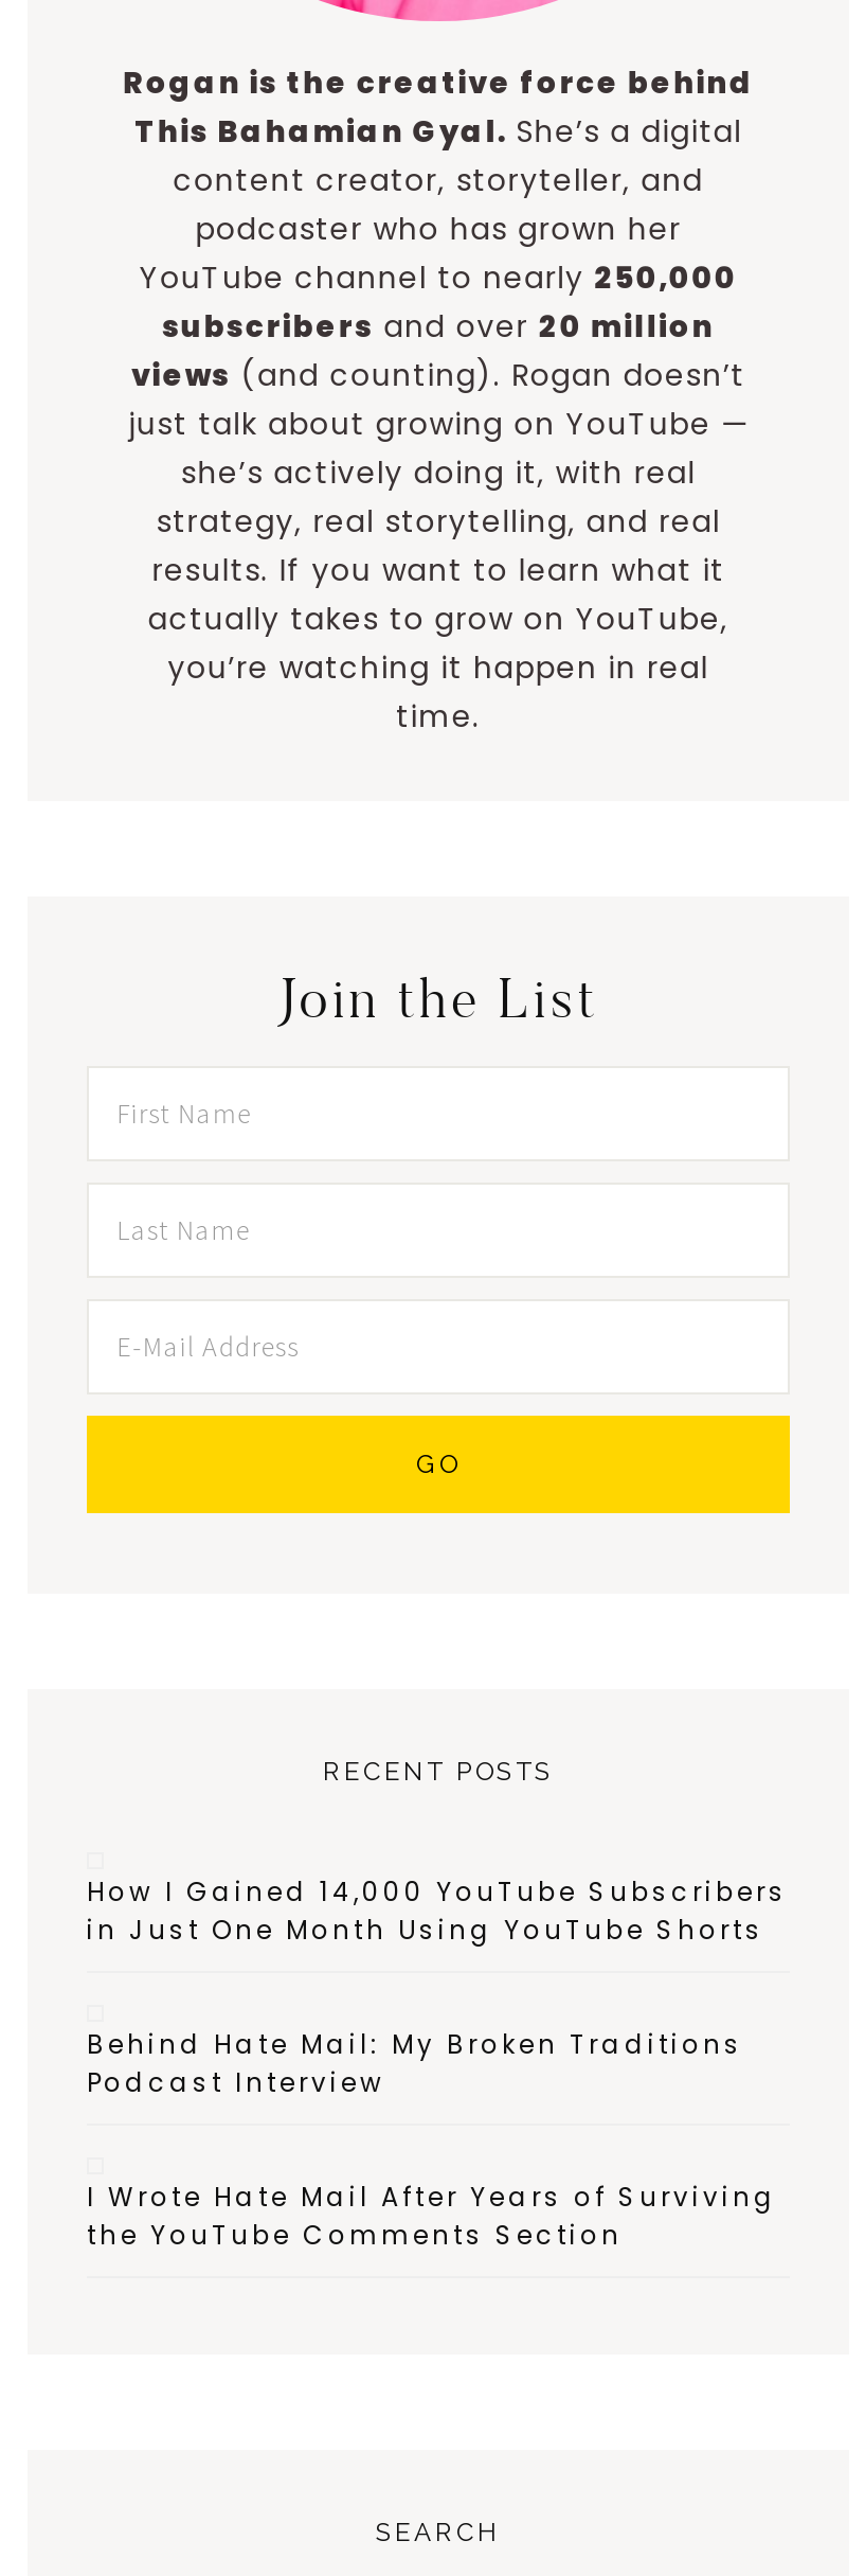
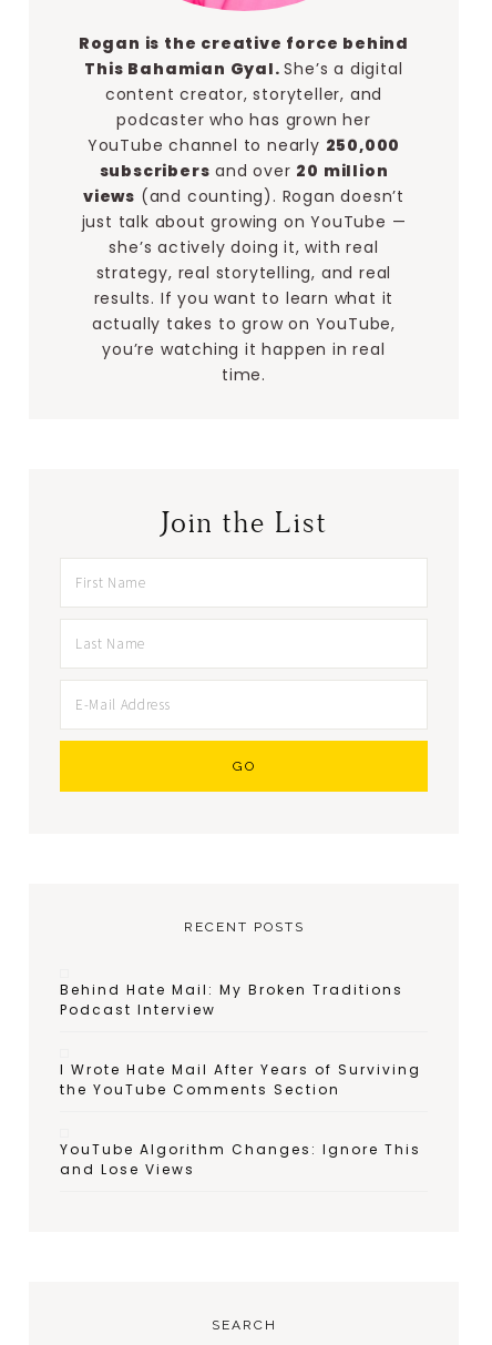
[87,1874,788,1948] How I Gained 14,000 YouTube Subscribers | in Just One Month Using YouTube Shorts -> none
moved [87,2026,777,2253] -> [60,980,421,1099]: Behind Hate Mail: My Broken Traditions | Podcast Interview | I Wrote Hate Mail After Years of Surviving | the YouTube Comments Section
none -> [60,1140,421,1179] YouTube Algorithm Changes: Ignore This | and Lose Views

